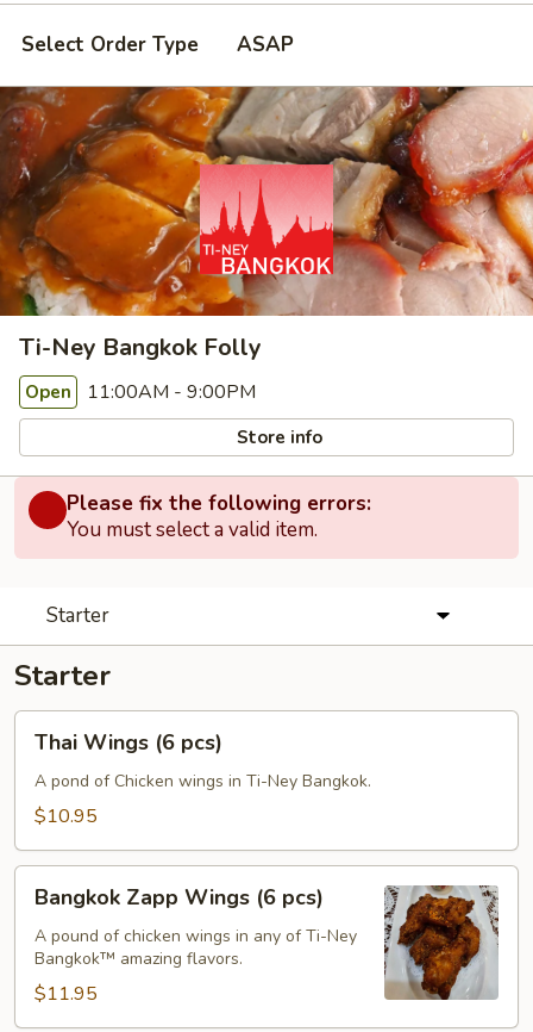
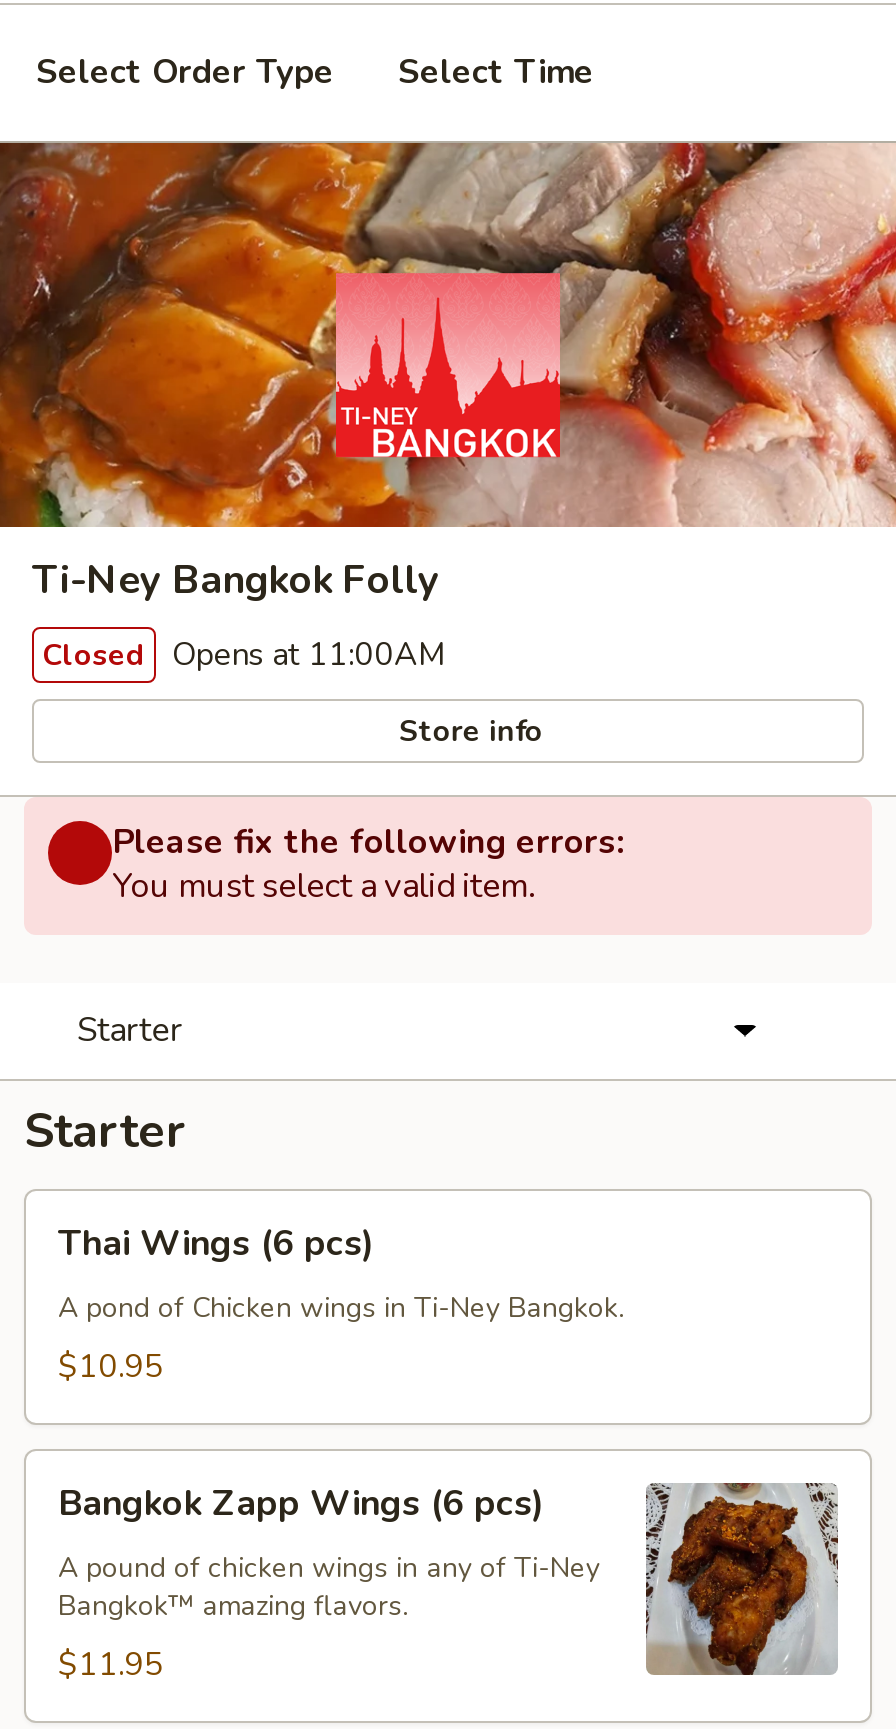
[237,31,294,58] ASAP -> [398,49,594,95] Select Time
[25,379,256,405] Open 11:00AM - 9:00PM -> [42,633,446,677] Closed Opens at 11:00AM

